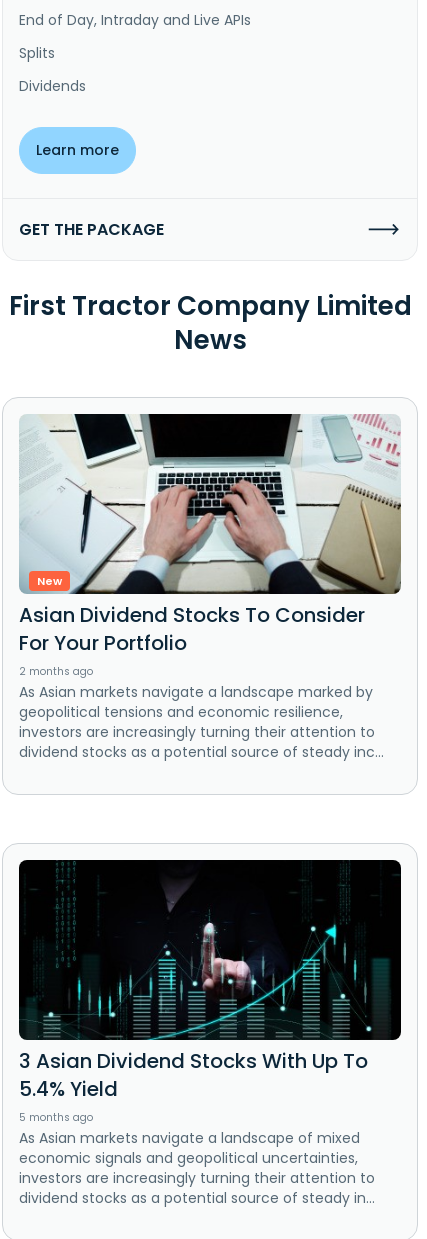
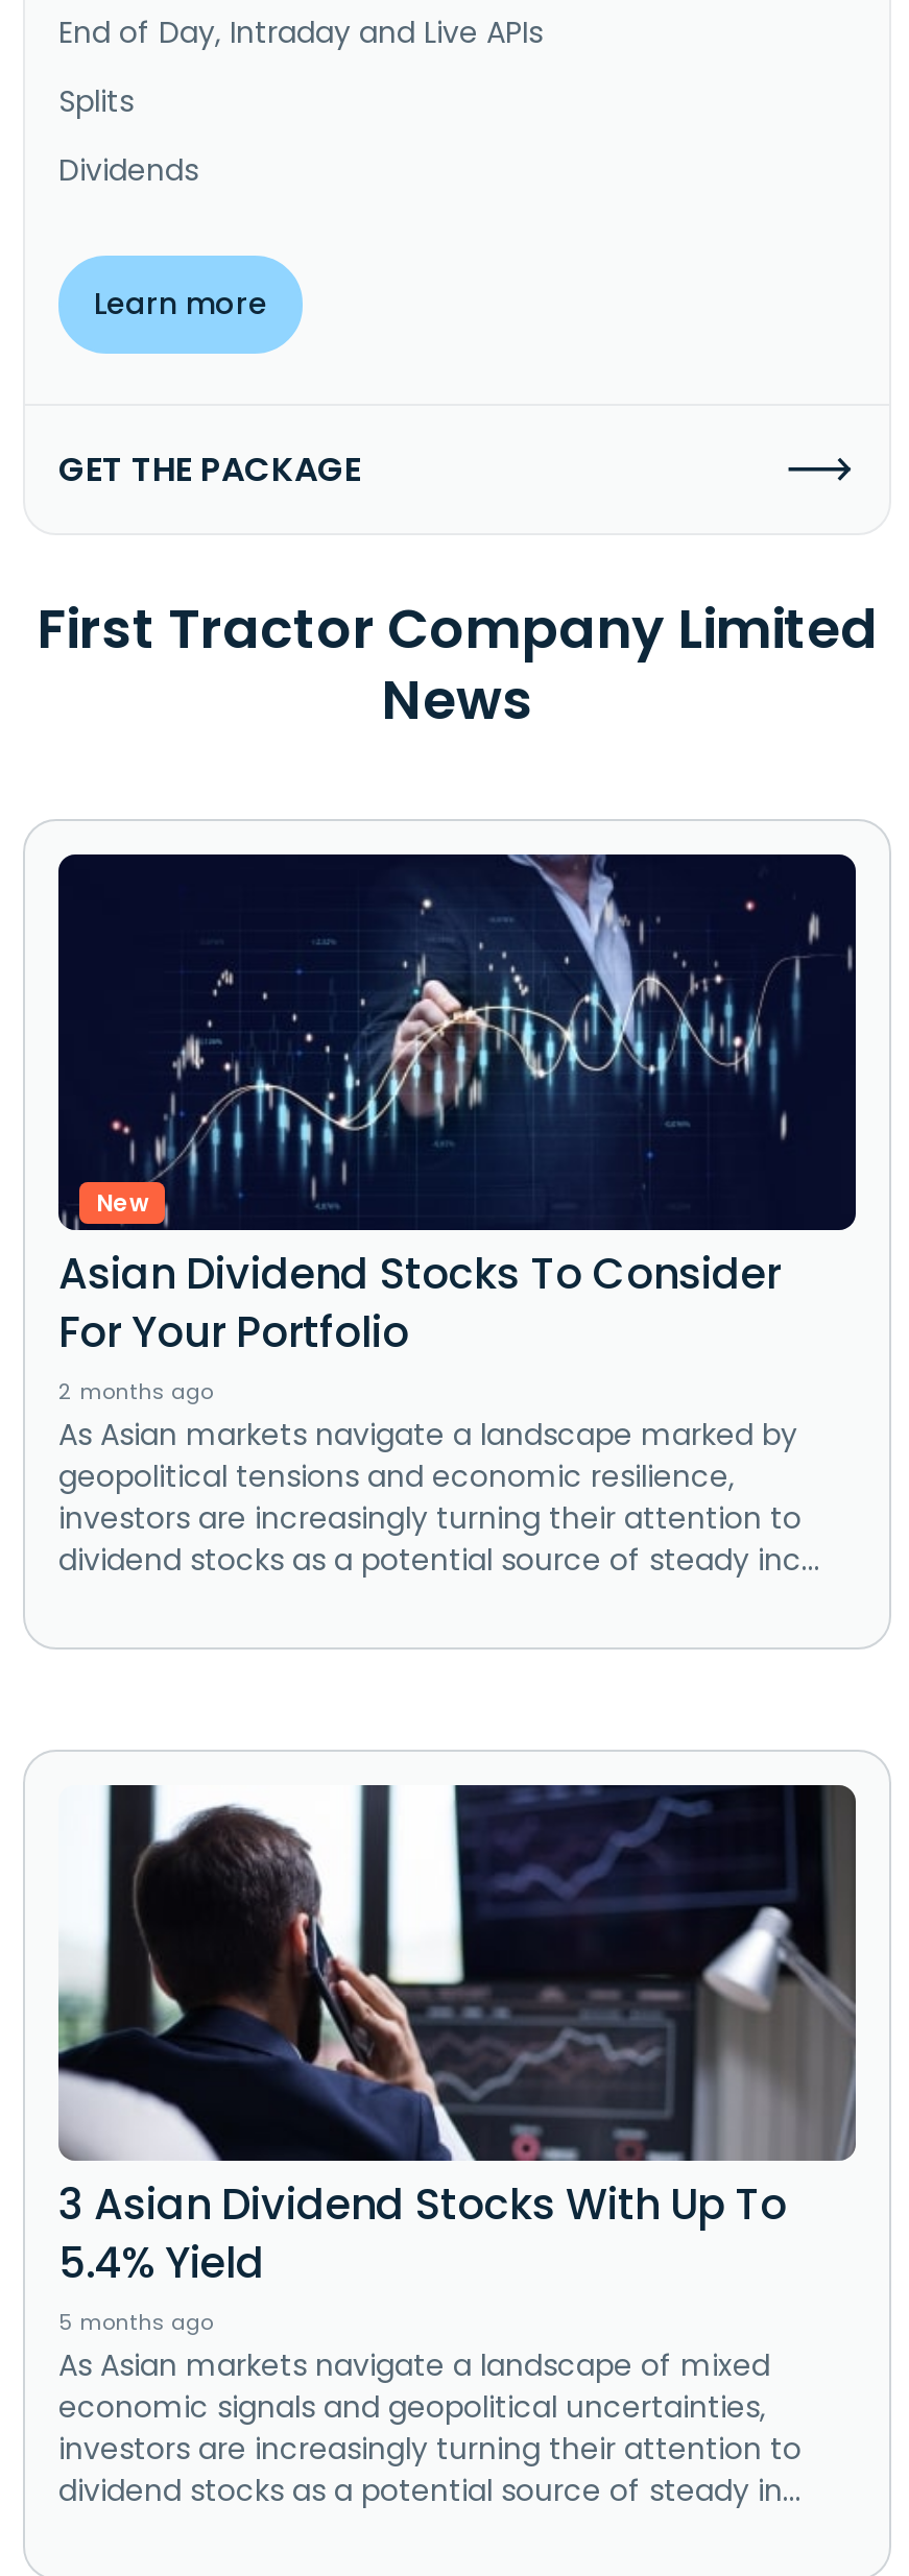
[19,413,402,594] [image] -> [56,852,858,1232] [image]
[18,859,402,1041] [image] -> [56,1783,858,2163] [image]

